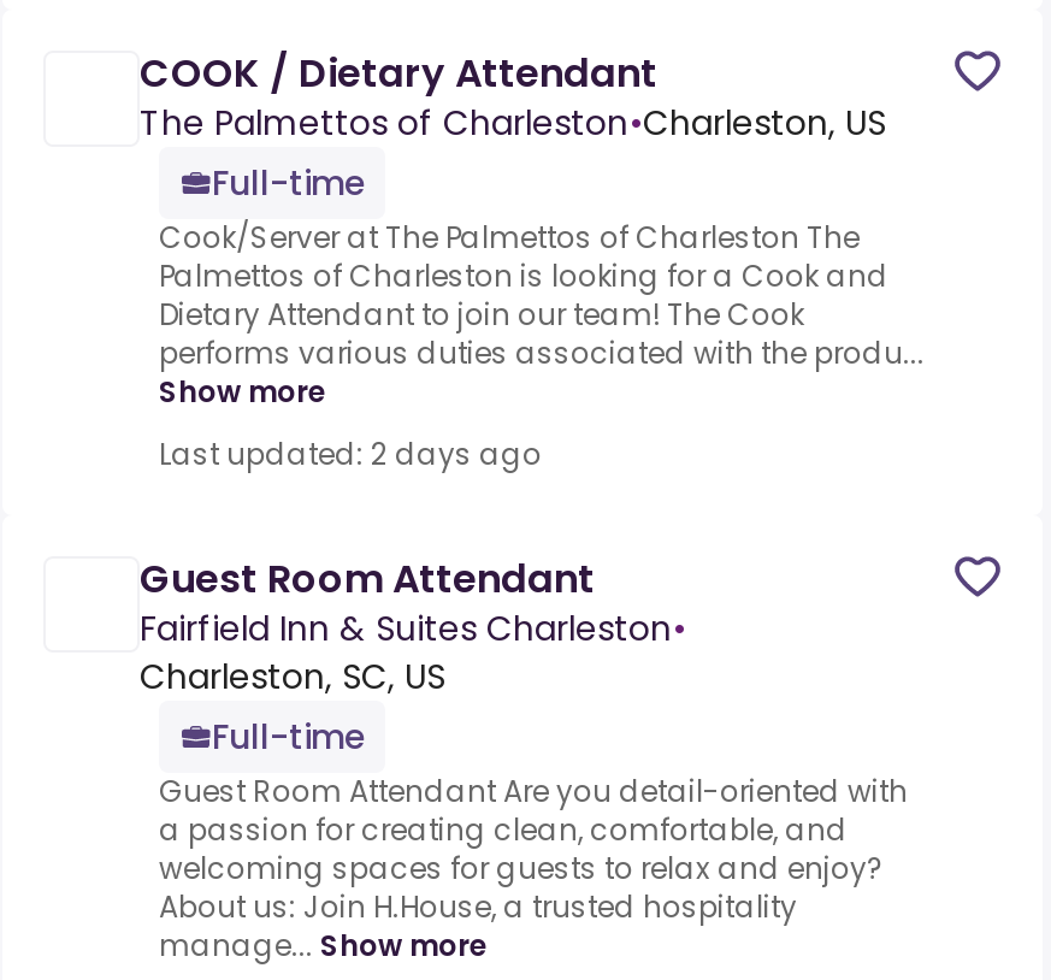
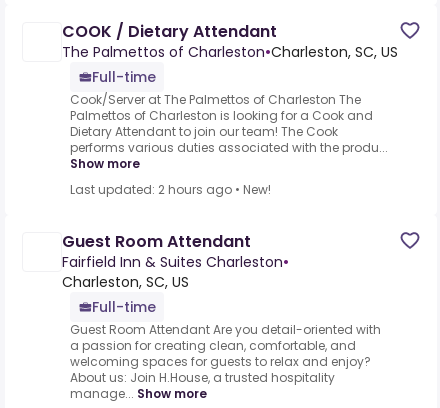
[140,99,886,147] The Palmettos of Charleston•Charleston, US -> [62,42,398,62] The Palmettos of Charleston•Charleston, SC, US
[159,434,542,475] Last updated: 2 days ago -> [70,181,271,198] Last updated: 2 hours ago • New!

